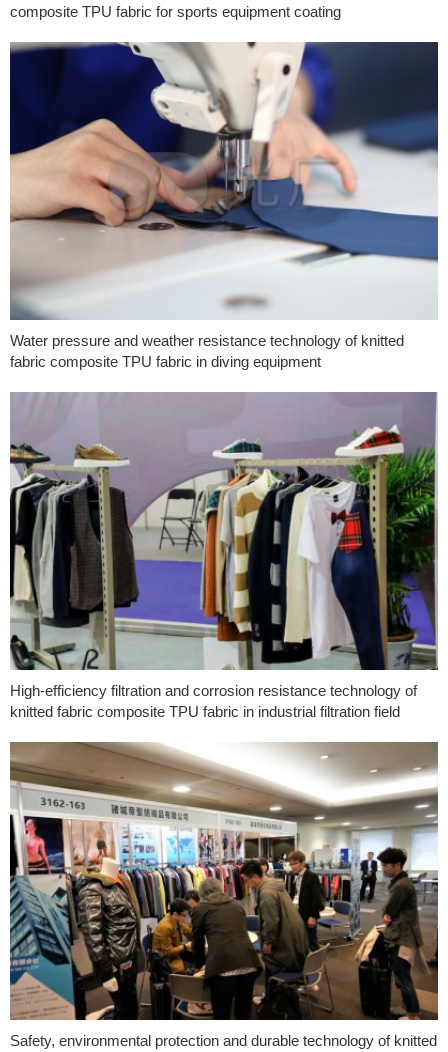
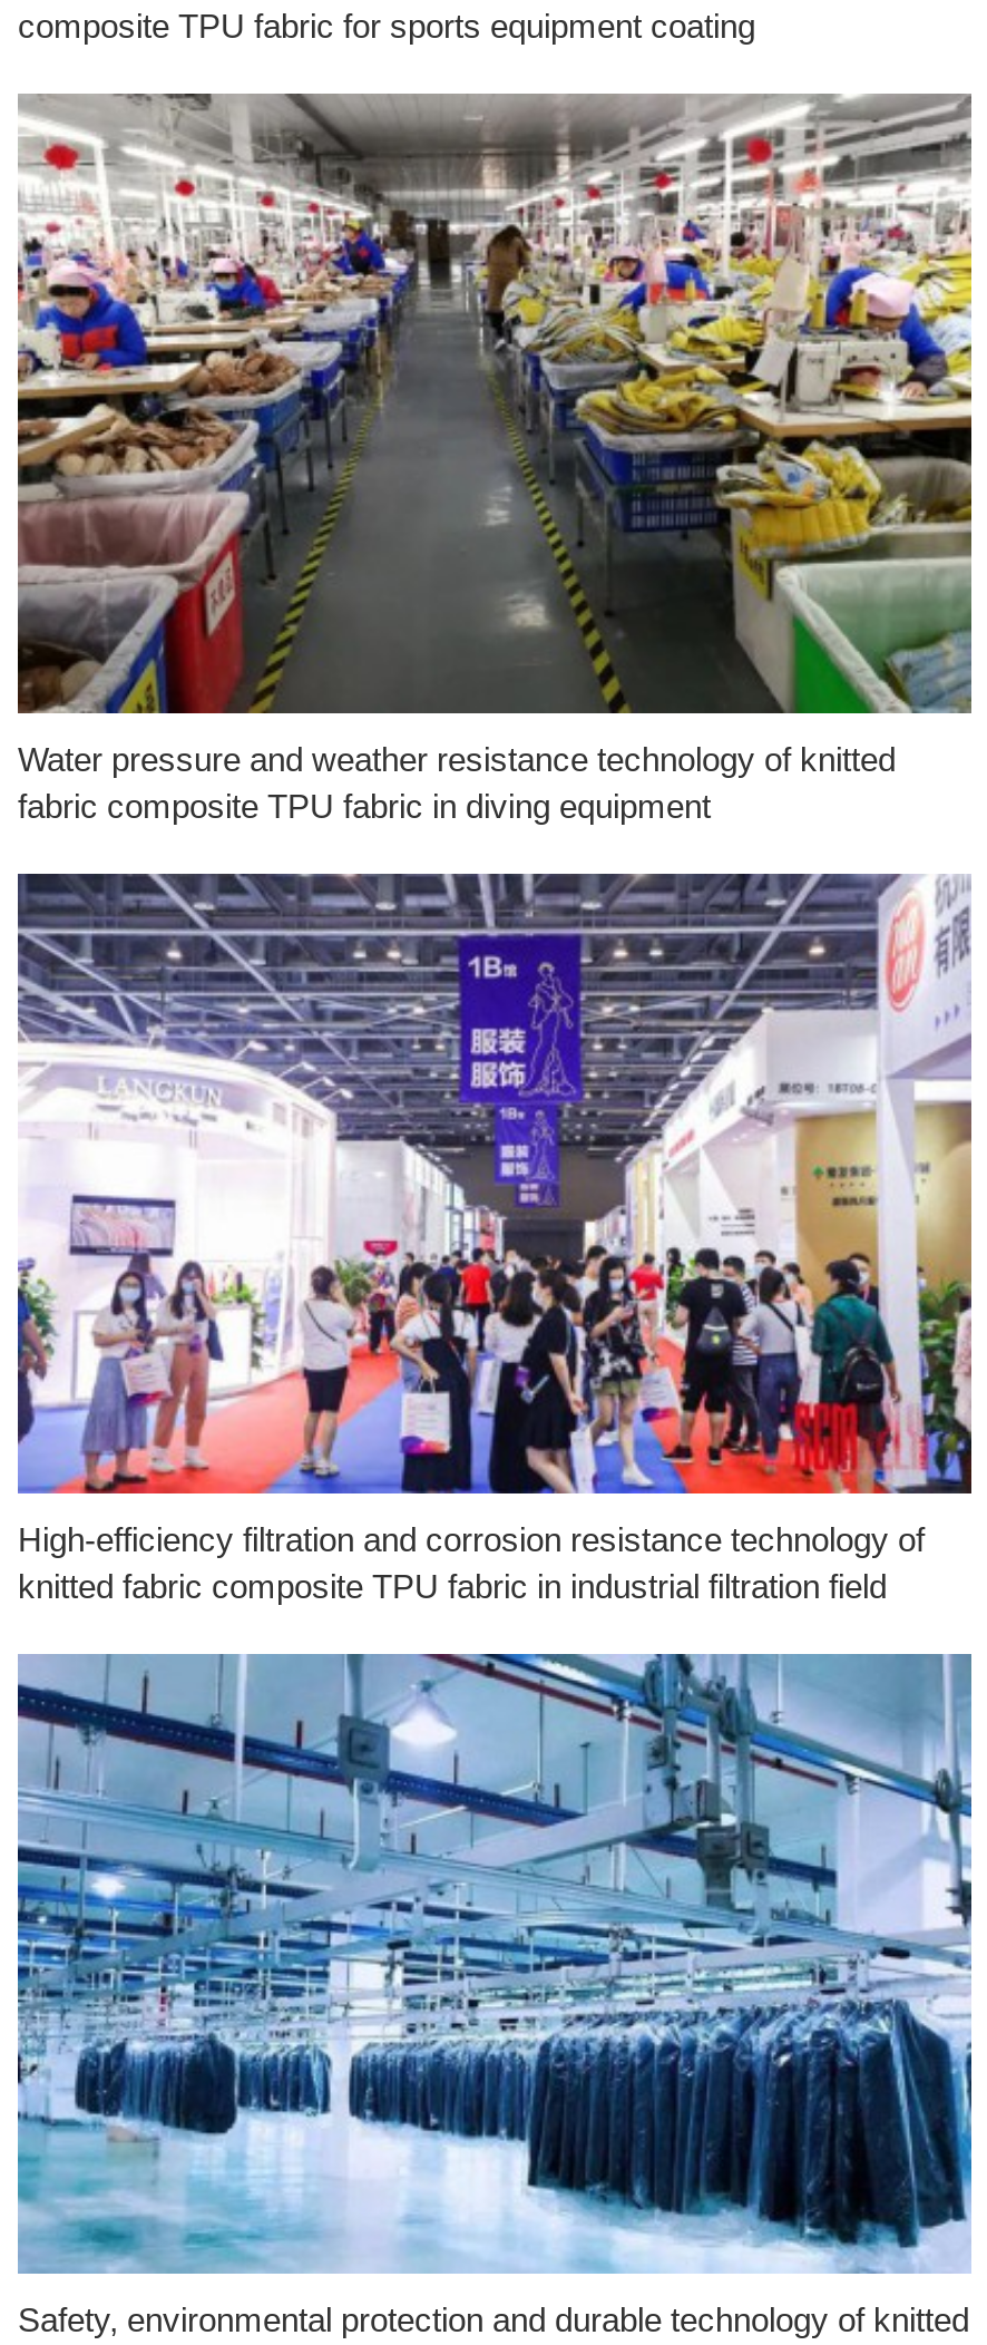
[9,41,439,320] [image] -> [16,94,974,716] [image]
[9,391,438,671] [image] -> [16,874,971,1496] [image]
[9,741,439,1021] [image] -> [16,1652,974,2276] [image]

